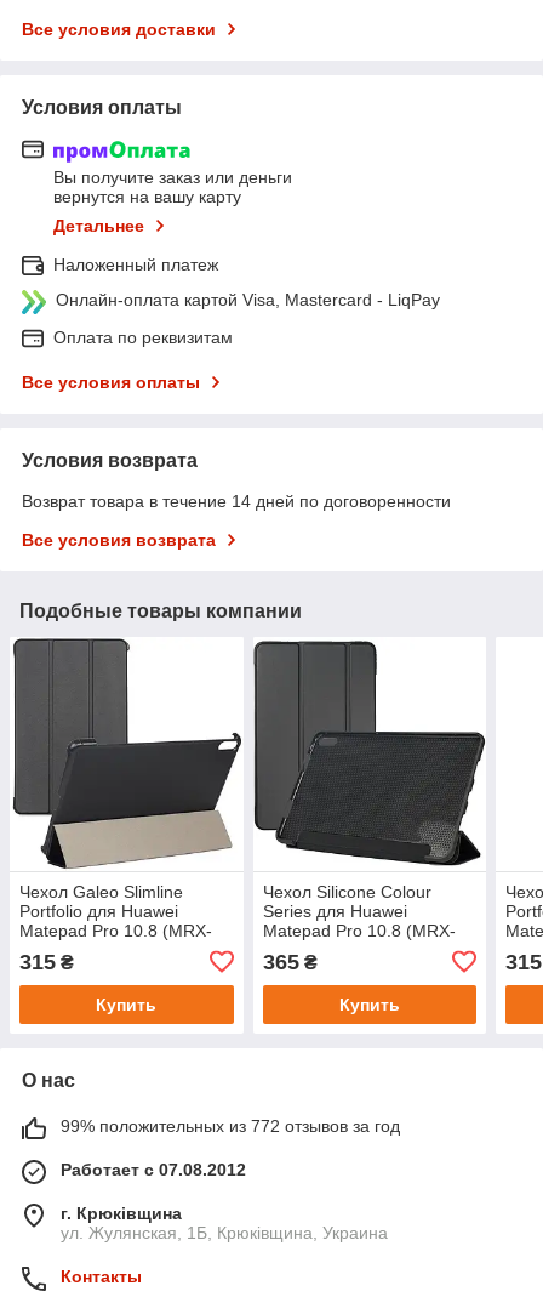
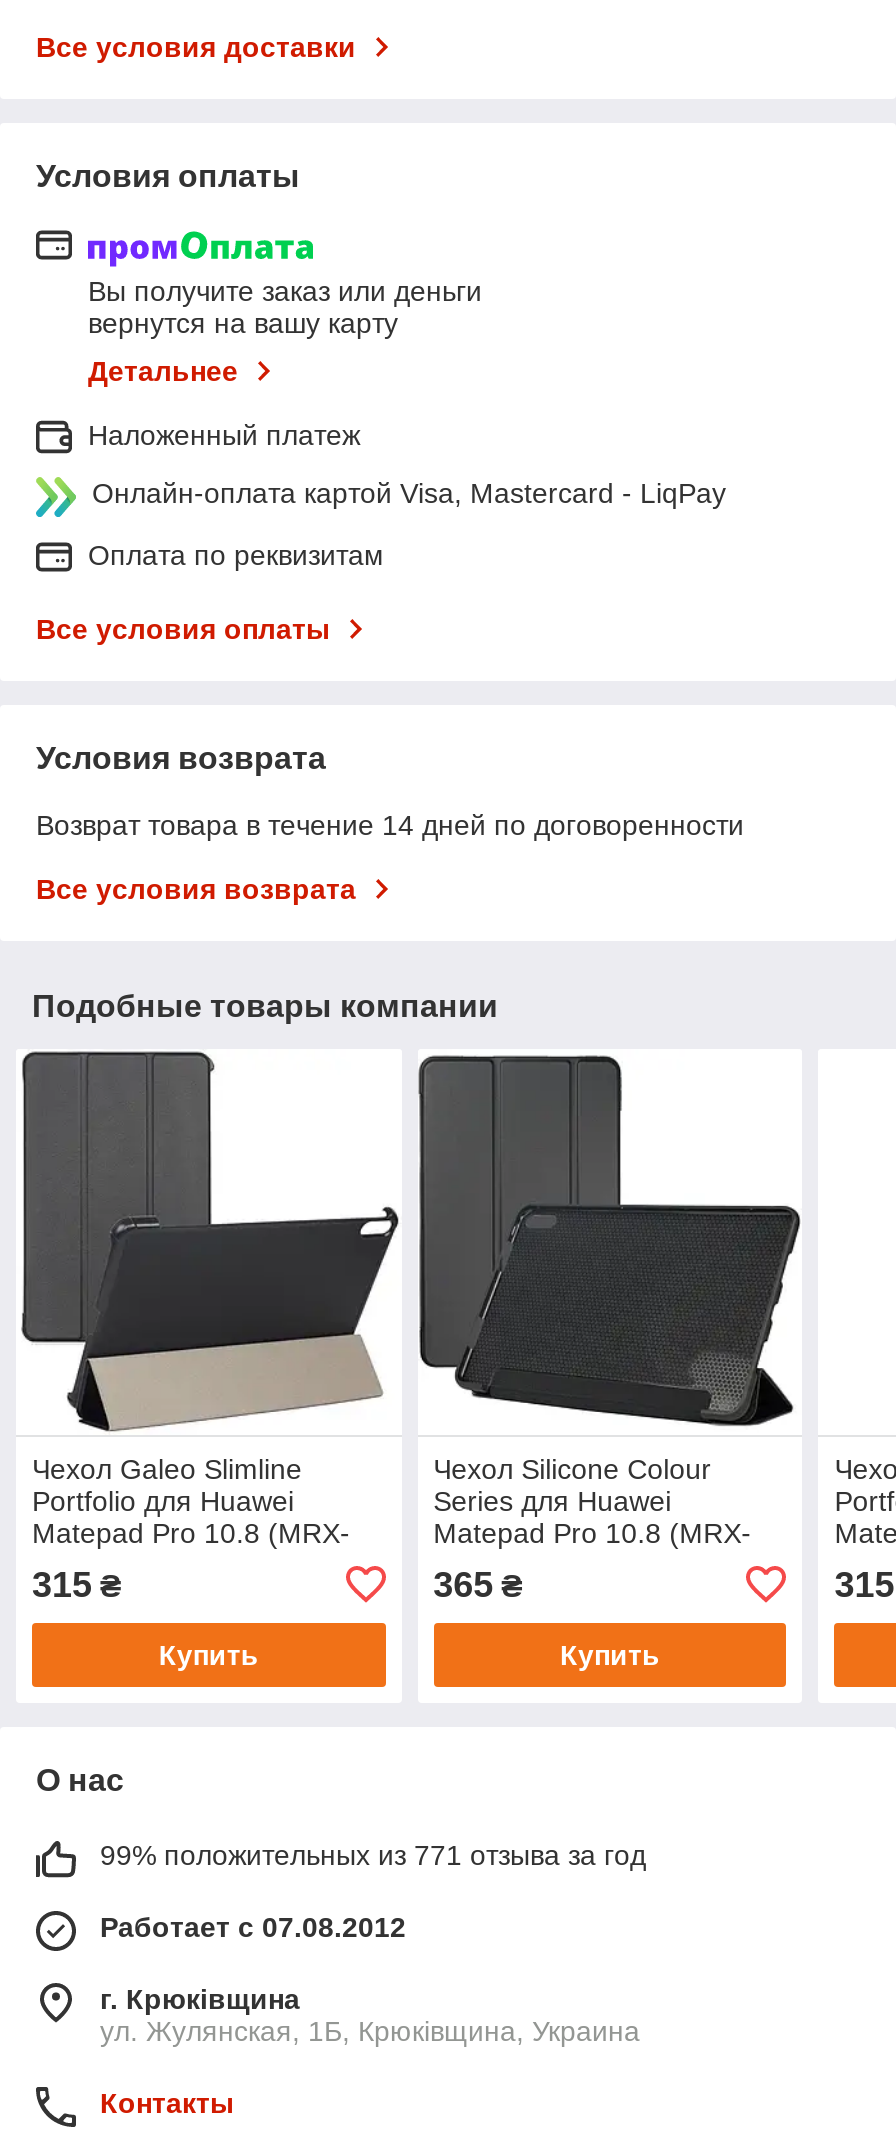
[61,1116,400,1135] 99% положительных из 772 отзывов за год -> [100,1839,646,1871] 99% положительных из 771 отзыва за год

